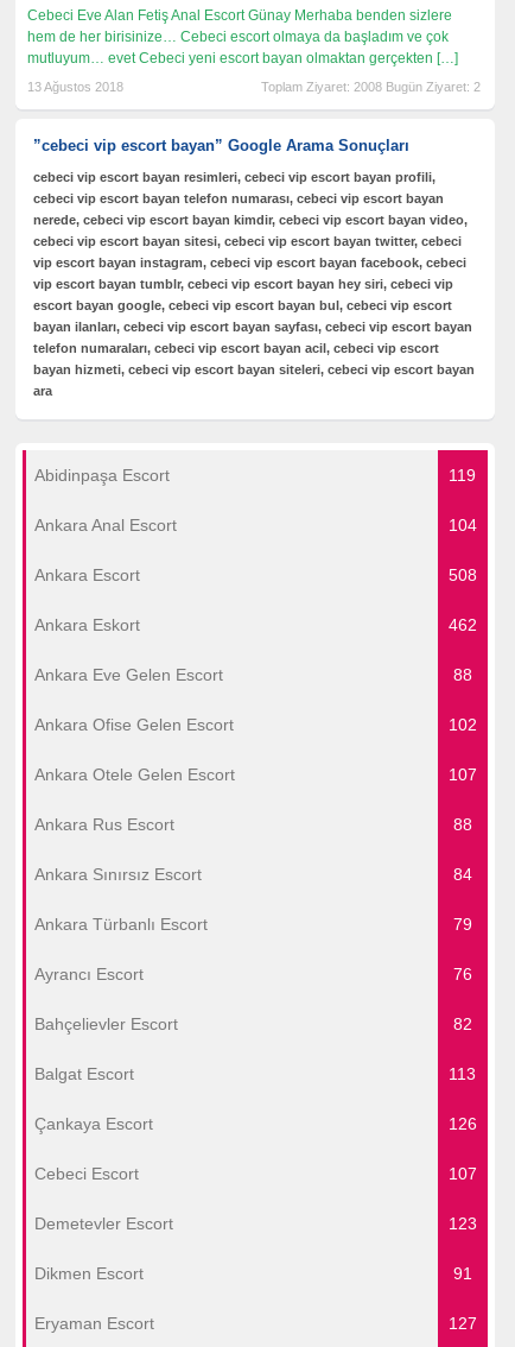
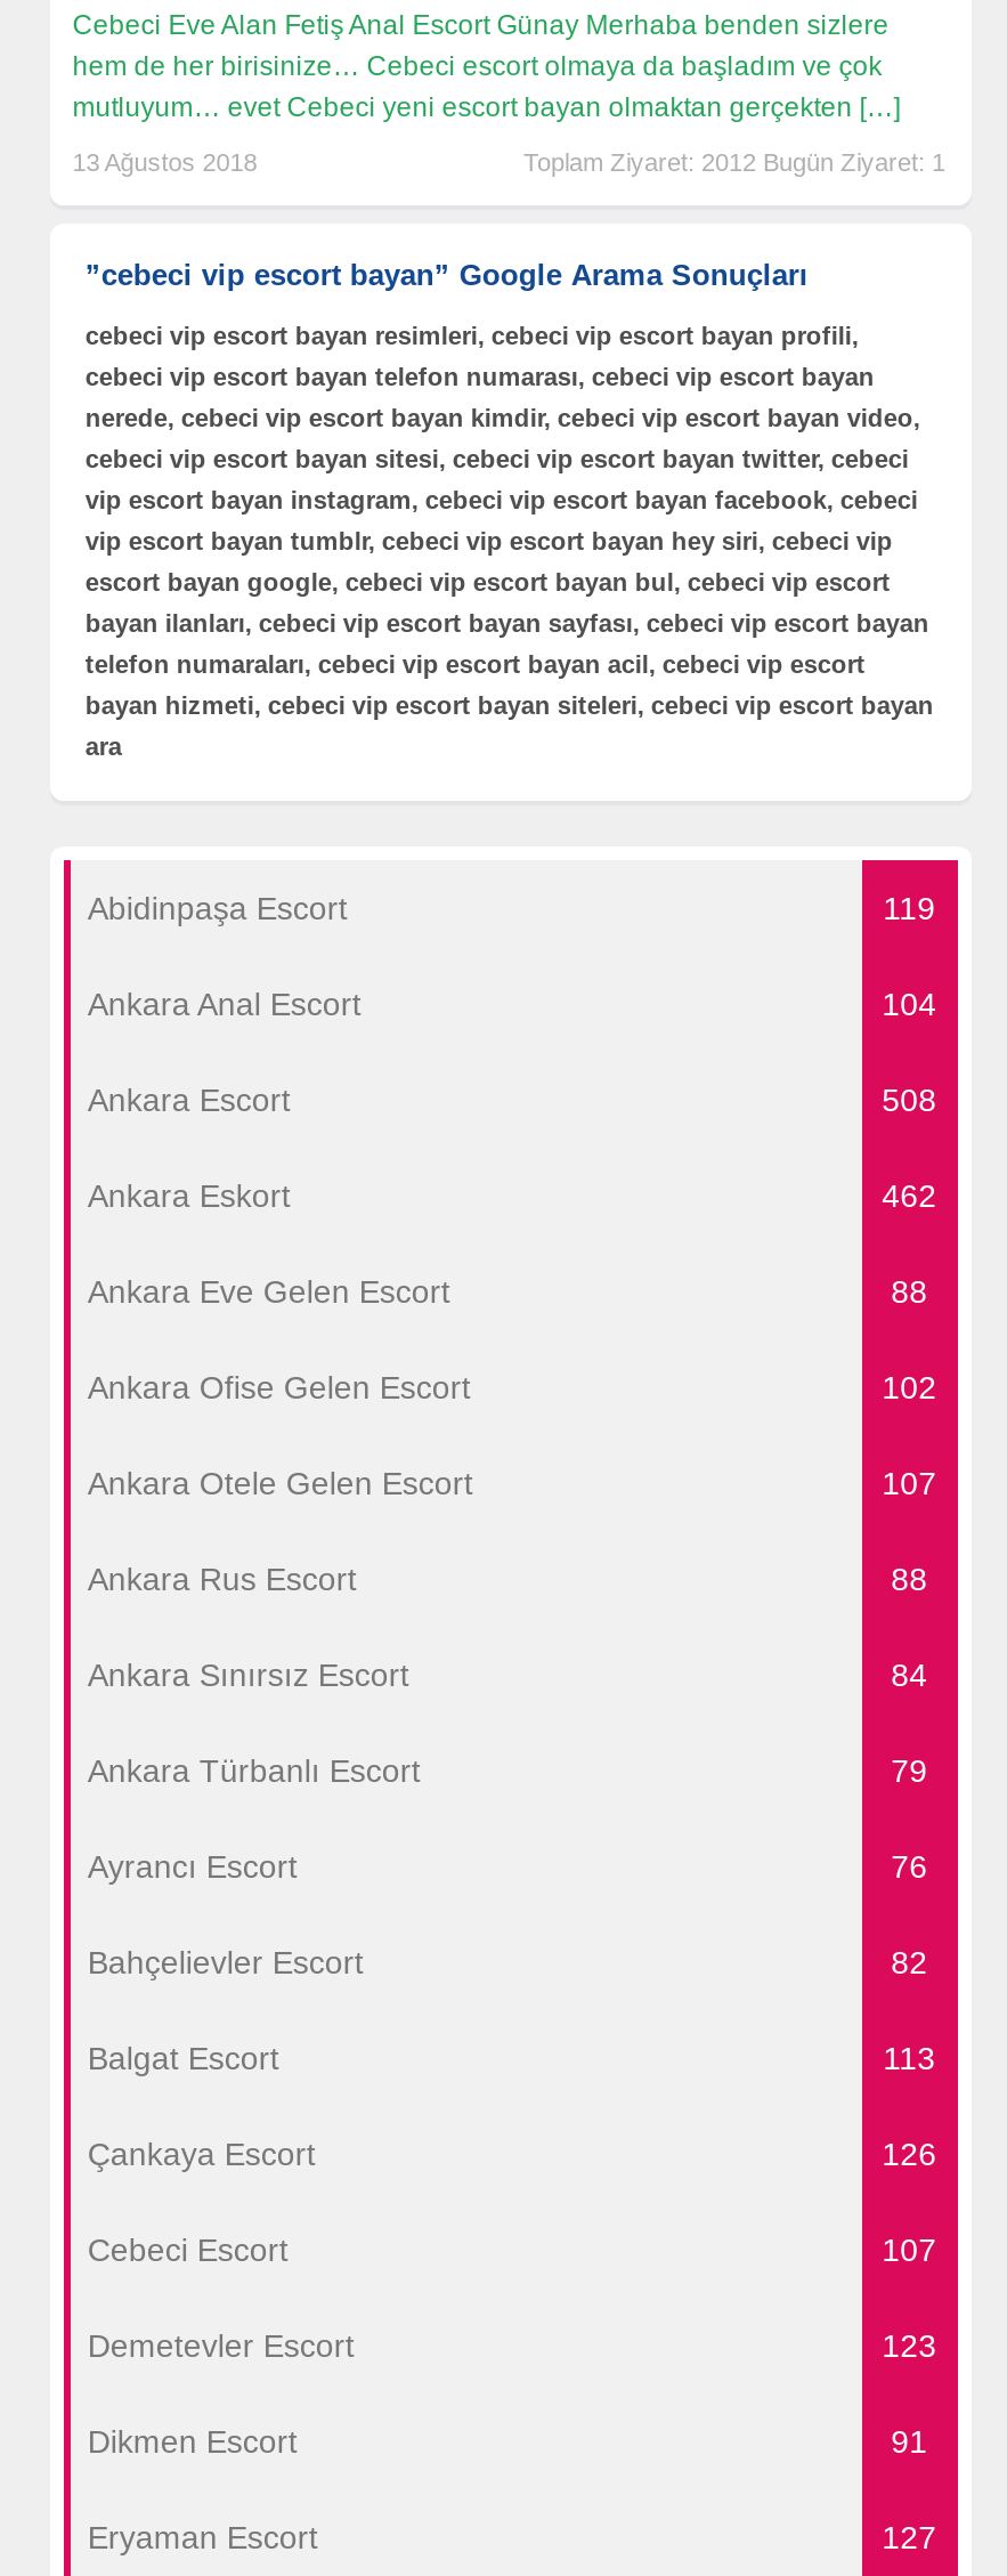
[262,80,481,94] Toplam Ziyaret: 2008 Bugün Ziyaret: 2 -> [523,149,945,177] Toplam Ziyaret: 2012 Bugün Ziyaret: 1

